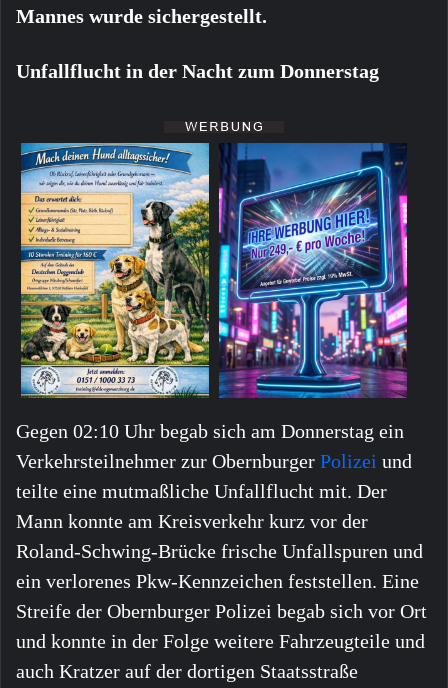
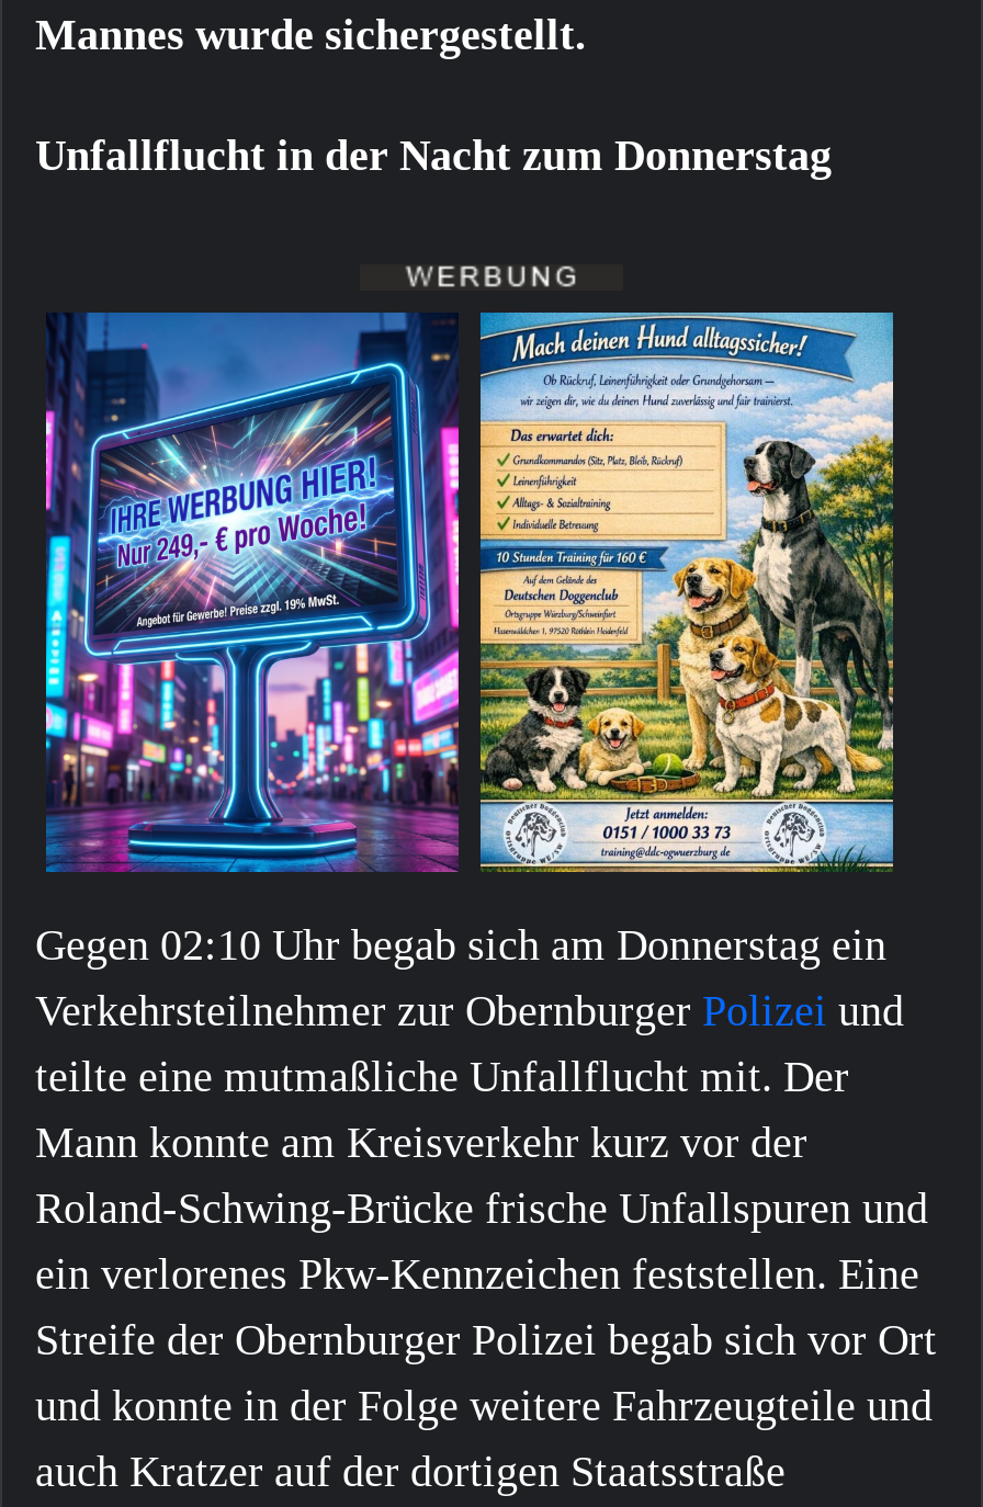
[20,142,210,399] [image] -> [44,313,461,874] [image]
[218,142,408,399] [image] -> [478,310,895,874] [image]

